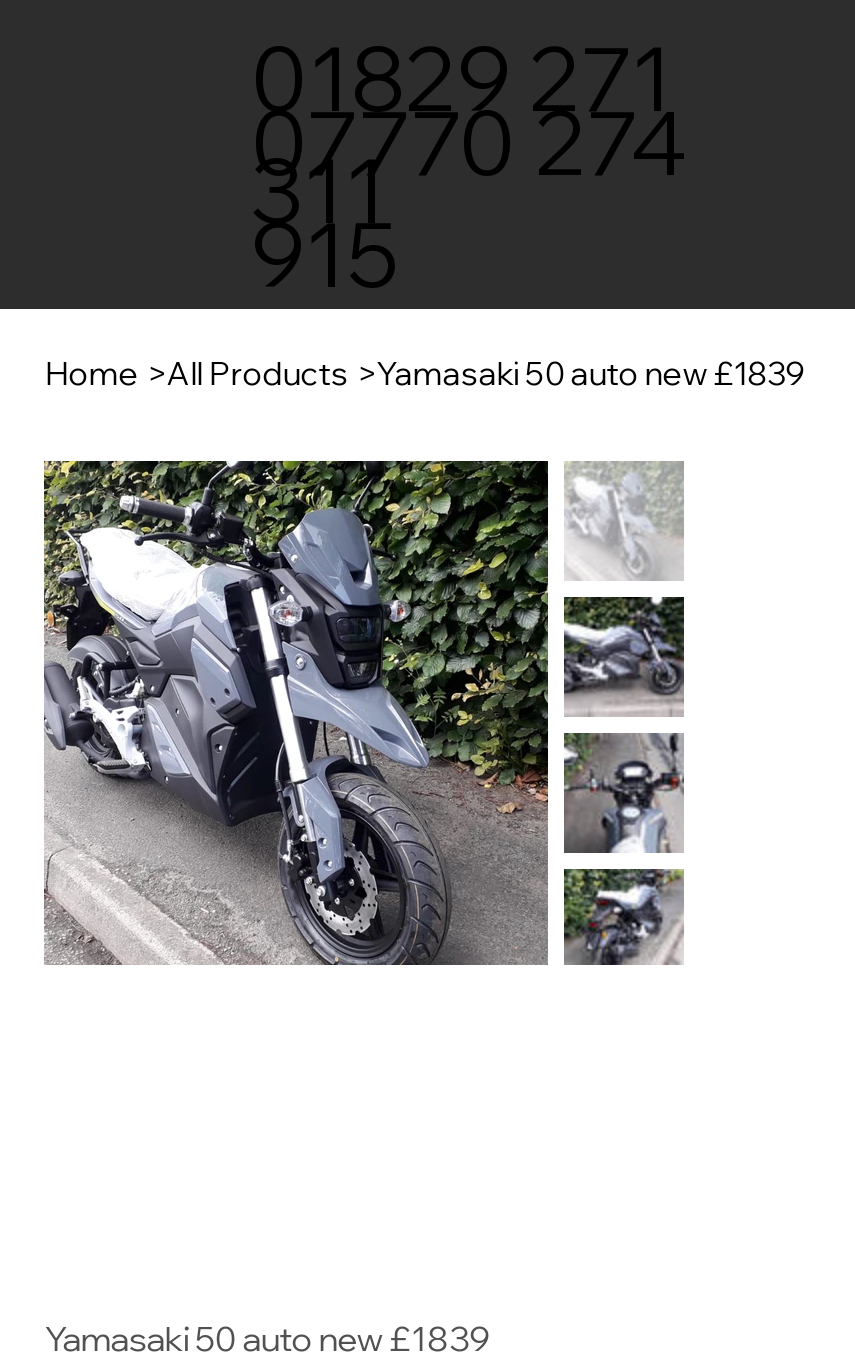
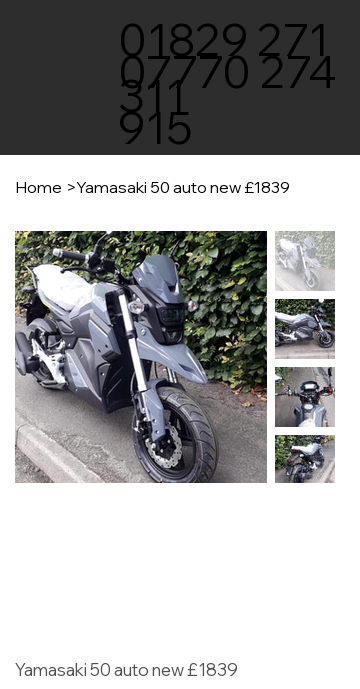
[45,353,805,393] Home >All Products >Yamasaki 50 auto new £1839 -> [15,177,290,197] Home >Yamasaki 50 auto new £1839

